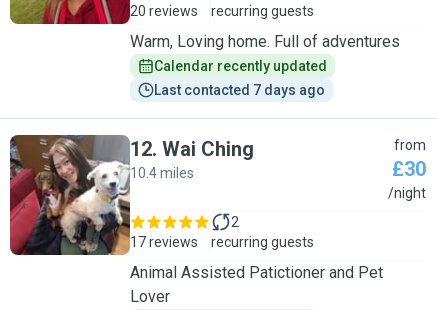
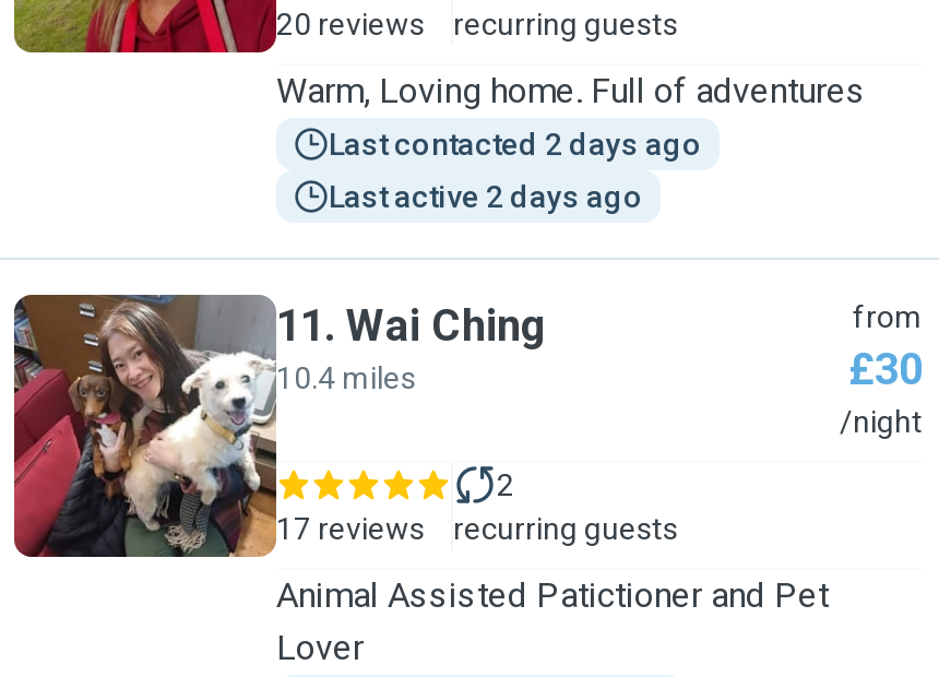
[154,58,327,74] Calendar recently updated -> [329,127,702,162] Last contacted 2 days ago
[154,82,325,98] Last contacted 7 days ago -> [329,179,643,214] Last active 2 days ago
[130,137,254,161] 12. Wai Ching -> [276,299,547,352] 11. Wai Ching

